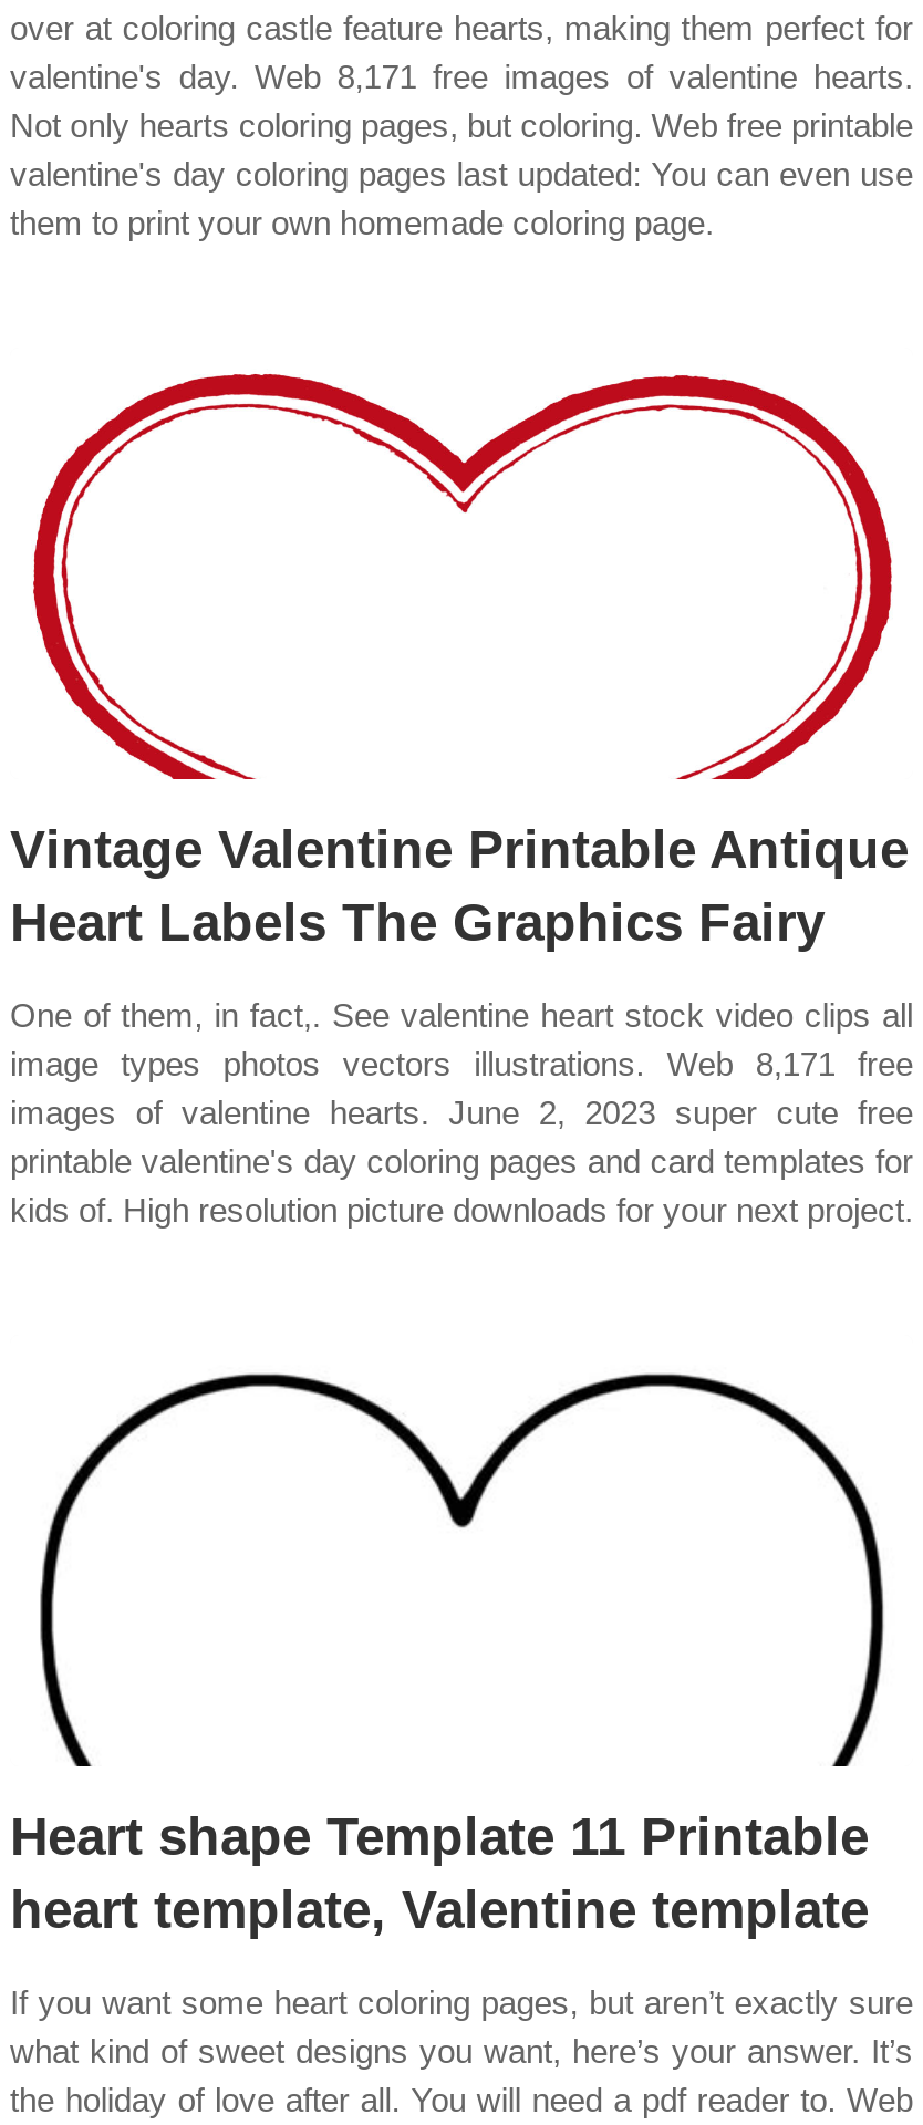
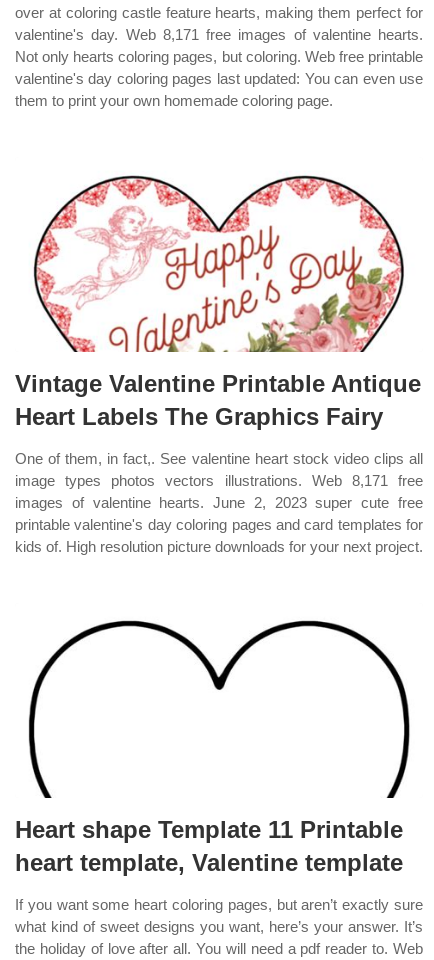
[30,372,893,781] [image] -> [25,169,413,353] [image]

